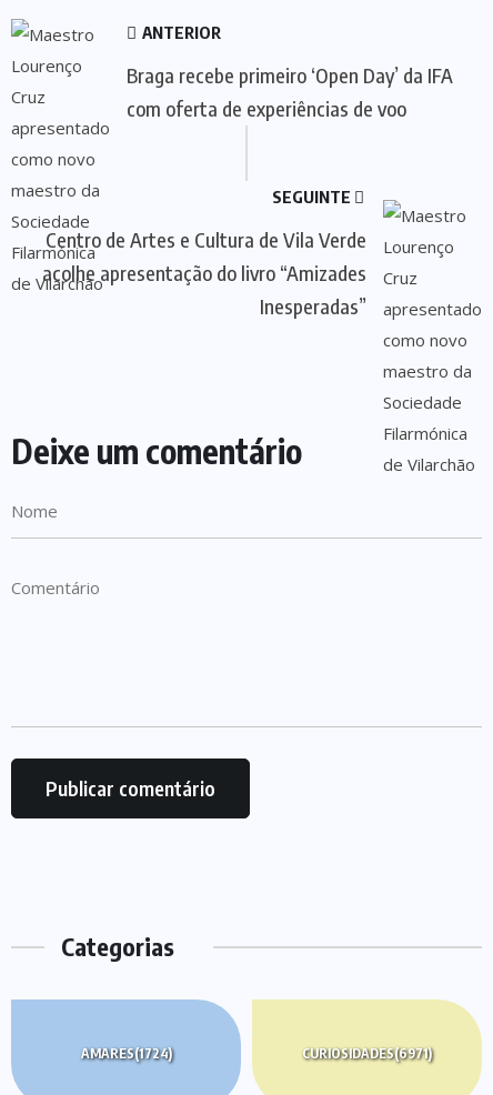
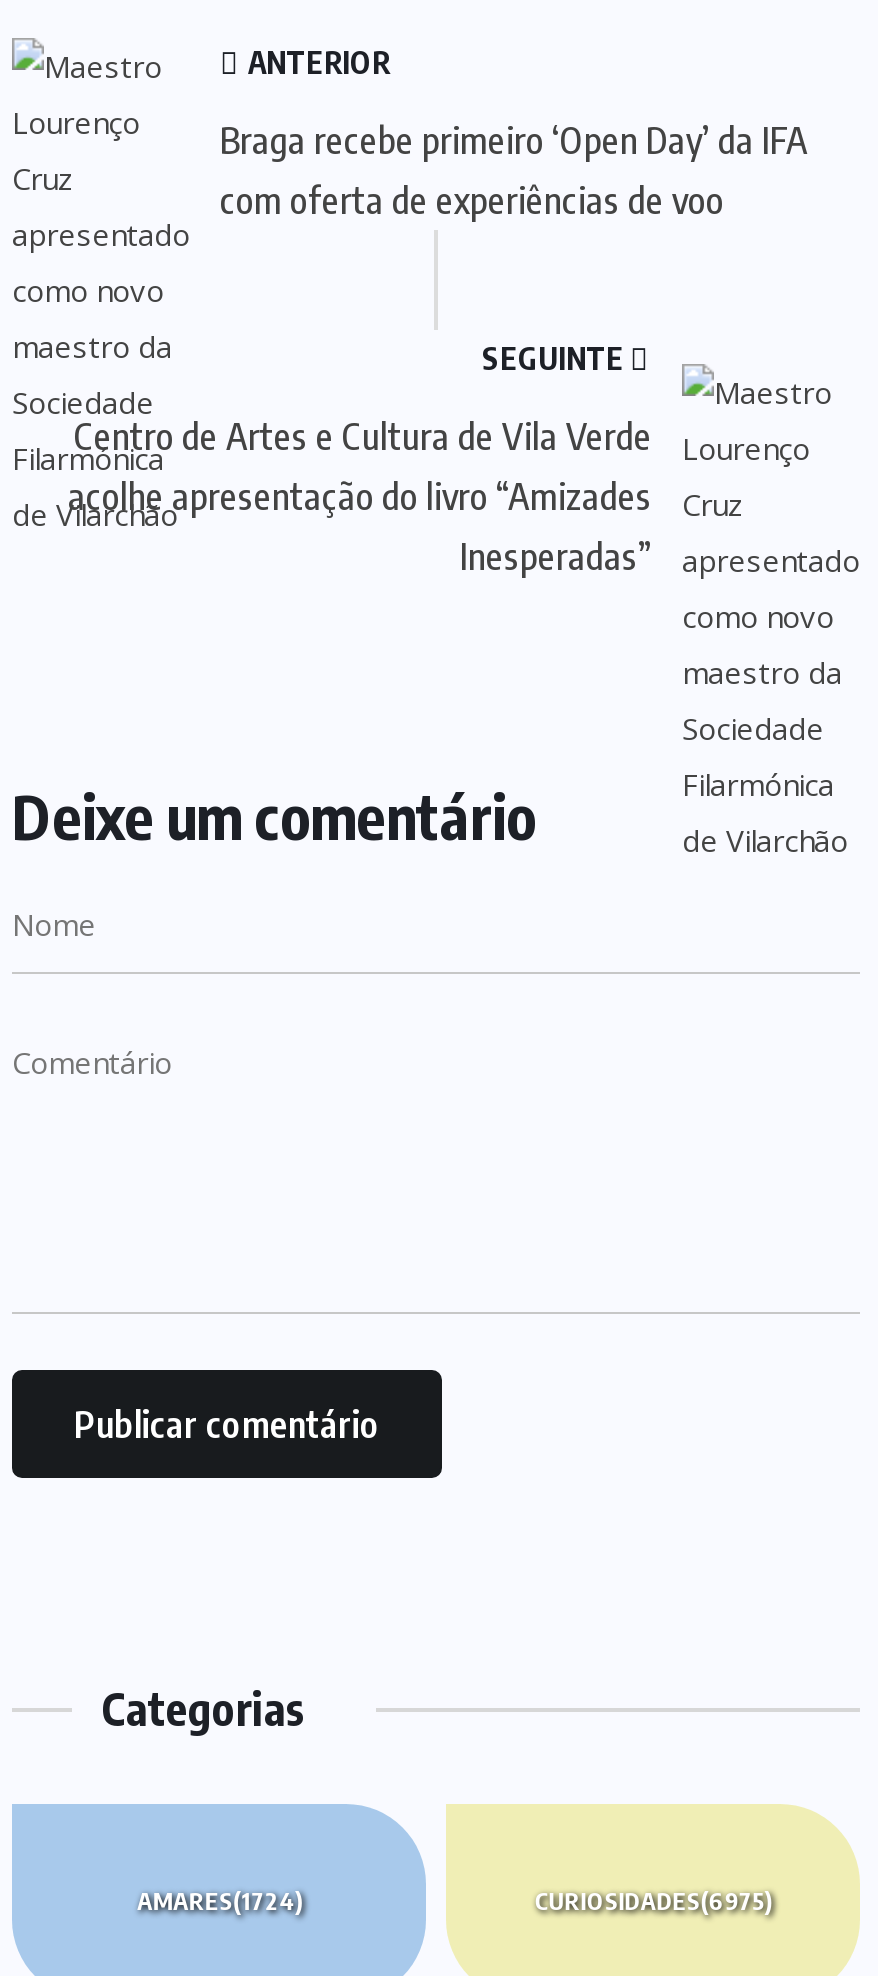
[302,1045,432,1062] CURIOSIDADES(6971) -> [535,1886,771,1916] CURIOSIDADES(6975)

